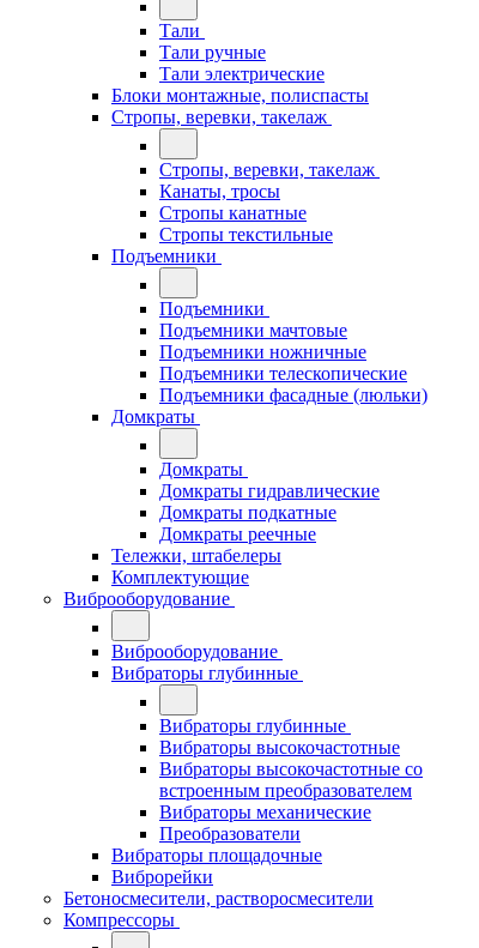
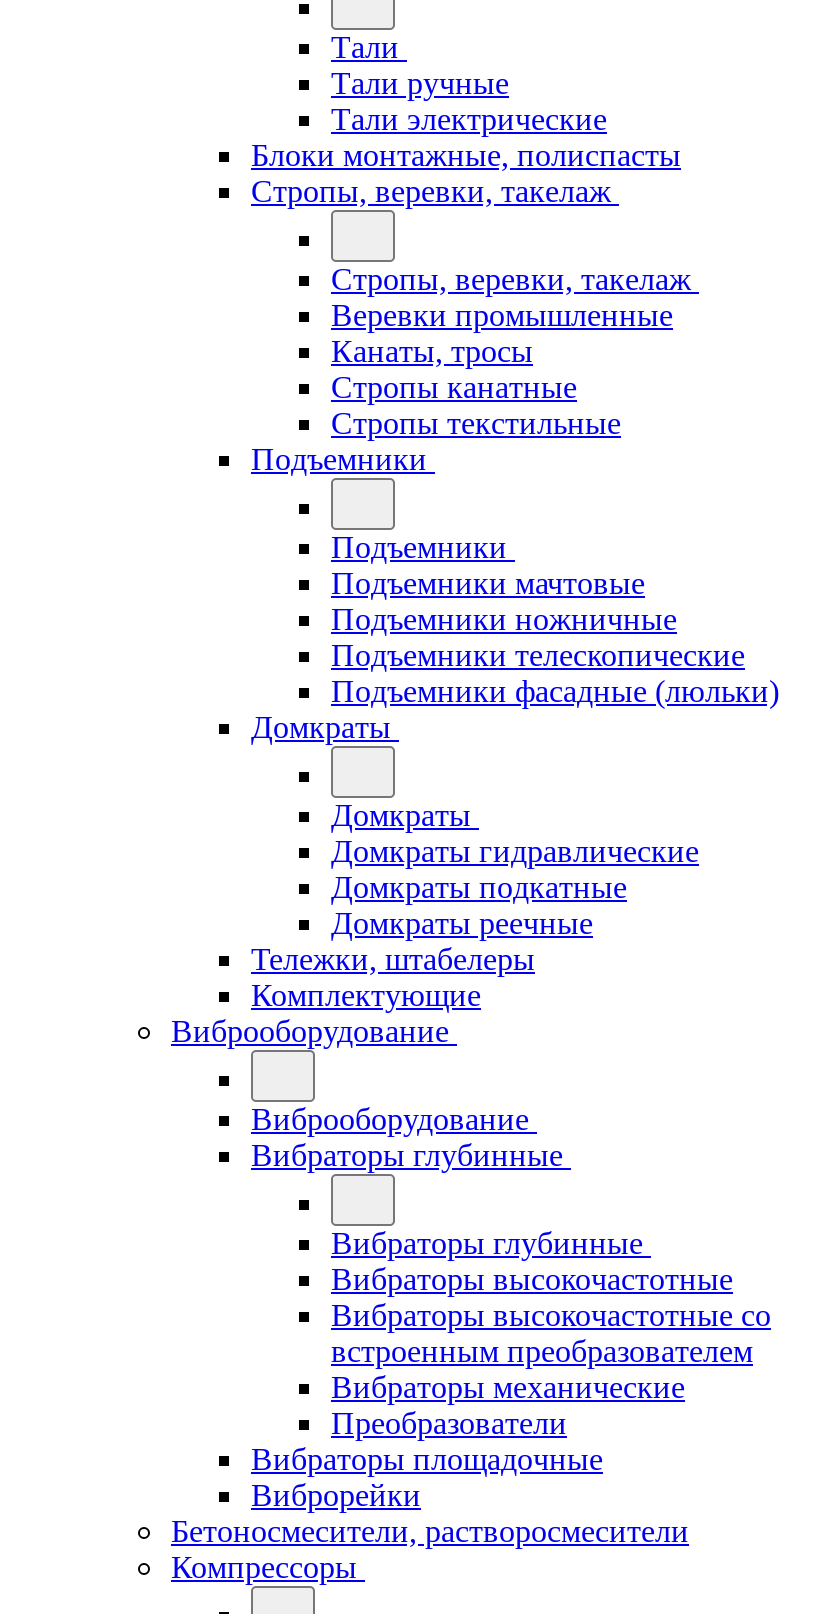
none -> [331,297,673,331] Веревки промышленные

